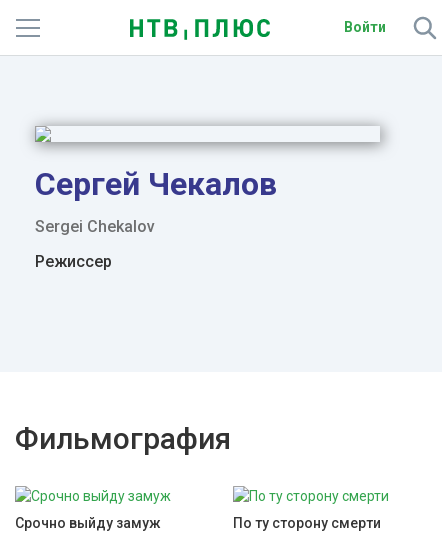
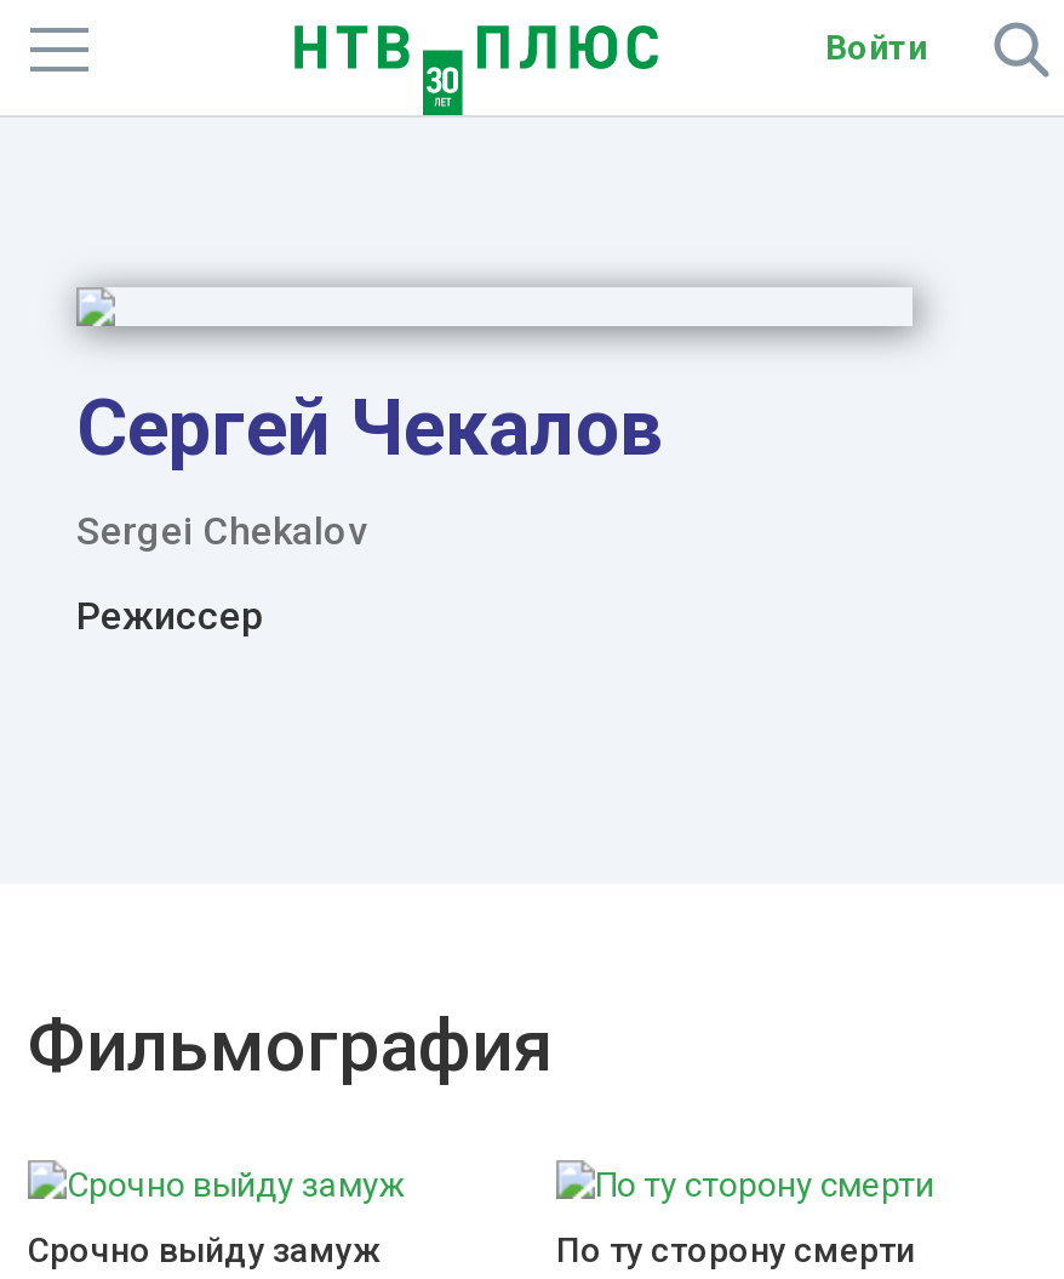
[125,18,275,55] [image] -> [292,23,660,118] [image]

